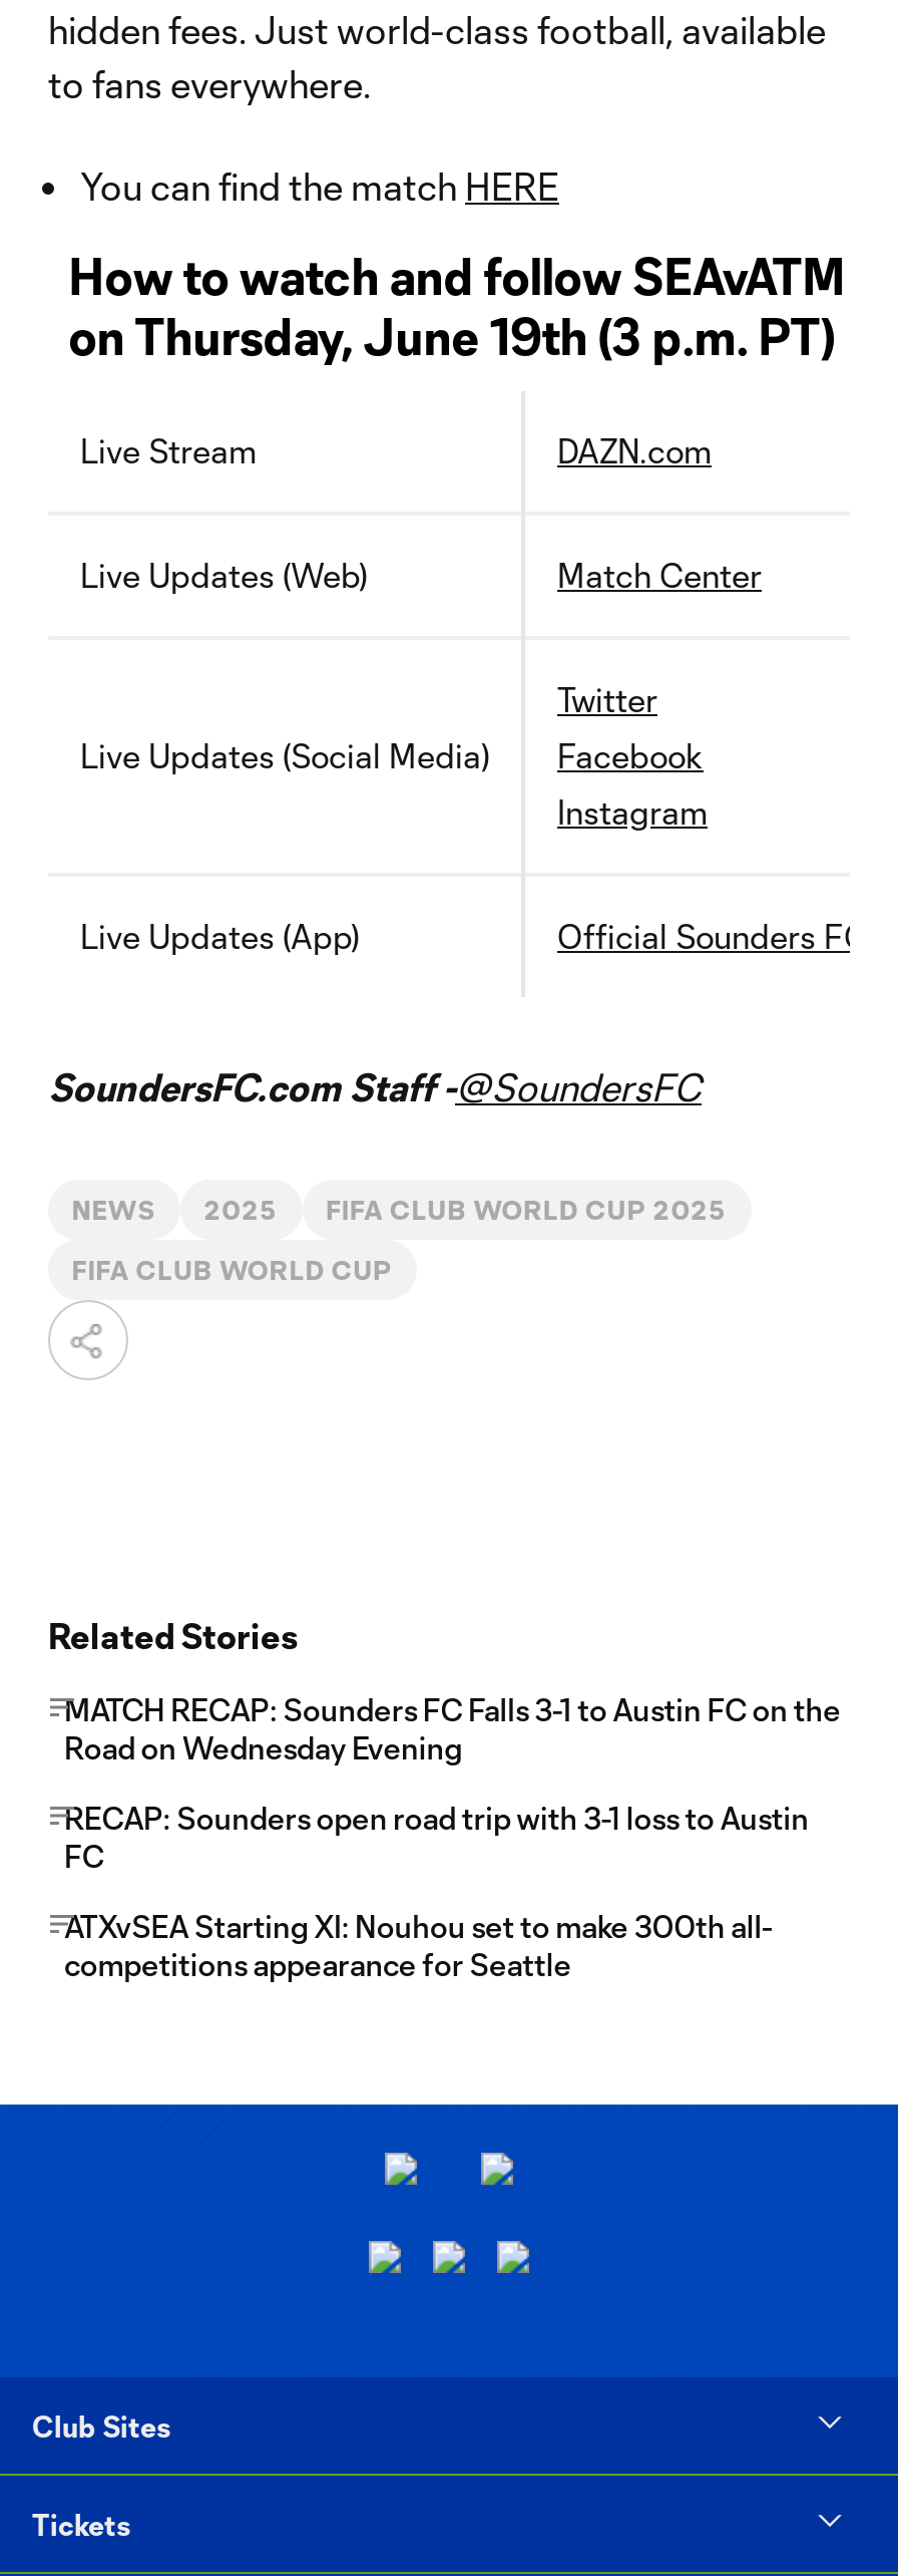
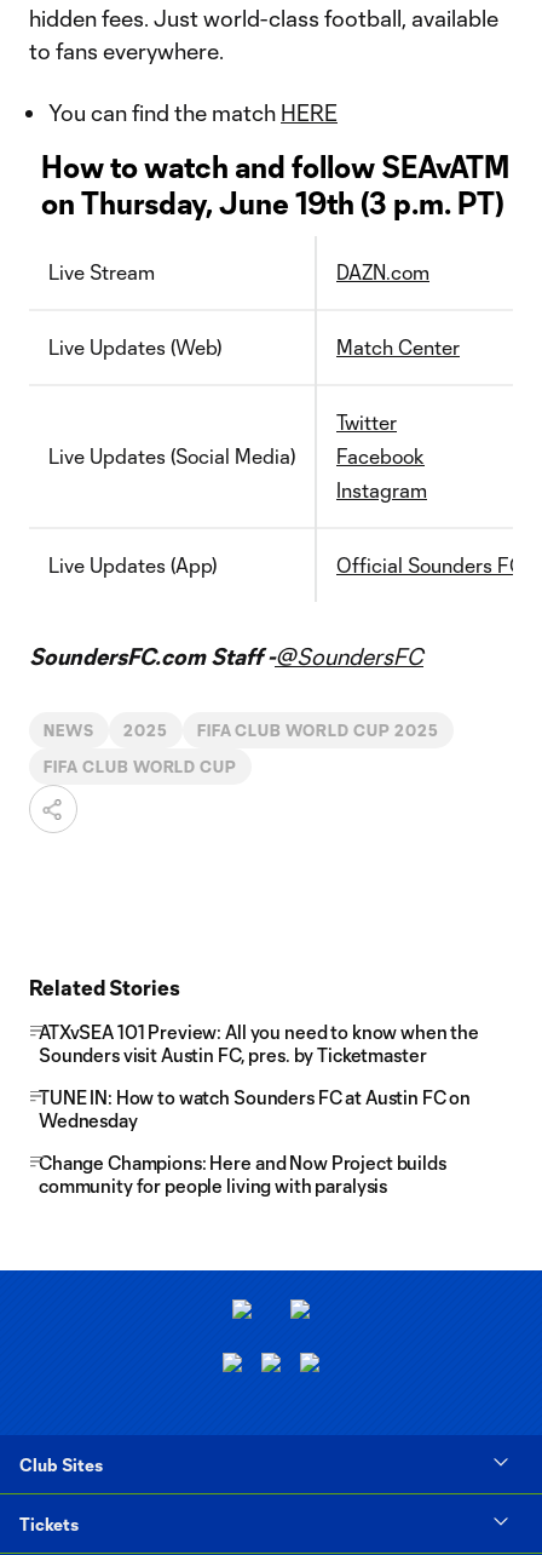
[64,1691,841,1765] MATCH RECAP: Sounders FC Falls 3-1 to Austin FC on the | Road on Wednesday Evening -> [39,1021,479,1066] ATXvSEA 101 Preview: All you need to know when the | Sounders visit Austin FC, pres. by Ticketmaster
[64,1800,809,1874] RECAP: Sounders open road trip with 3-1 loss to Austin | FC -> [39,1086,471,1131] TUNE IN: How to watch Sounders FC at Austin FC on | Wednesday
[64,1908,772,1982] ATXvSEA Starting XI: Nouhou set to make 300th all- | competitions appearance for Seattle -> [39,1152,446,1197] Change Champions: Here and Now Project builds | community for people living with paralysis

